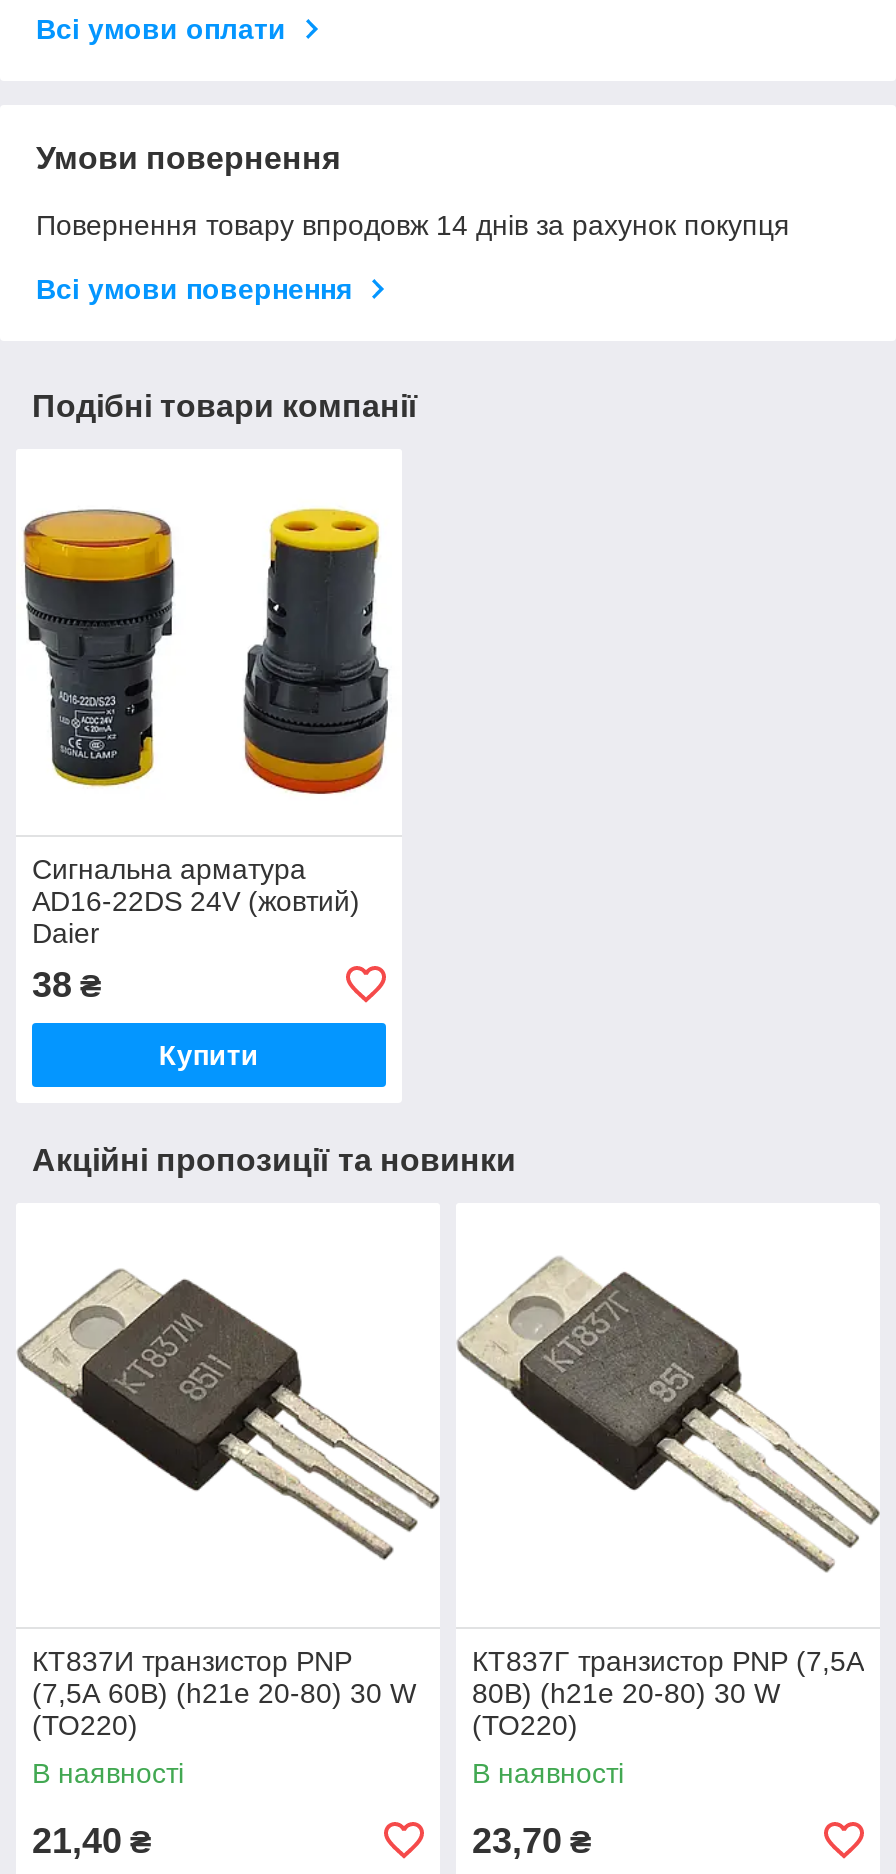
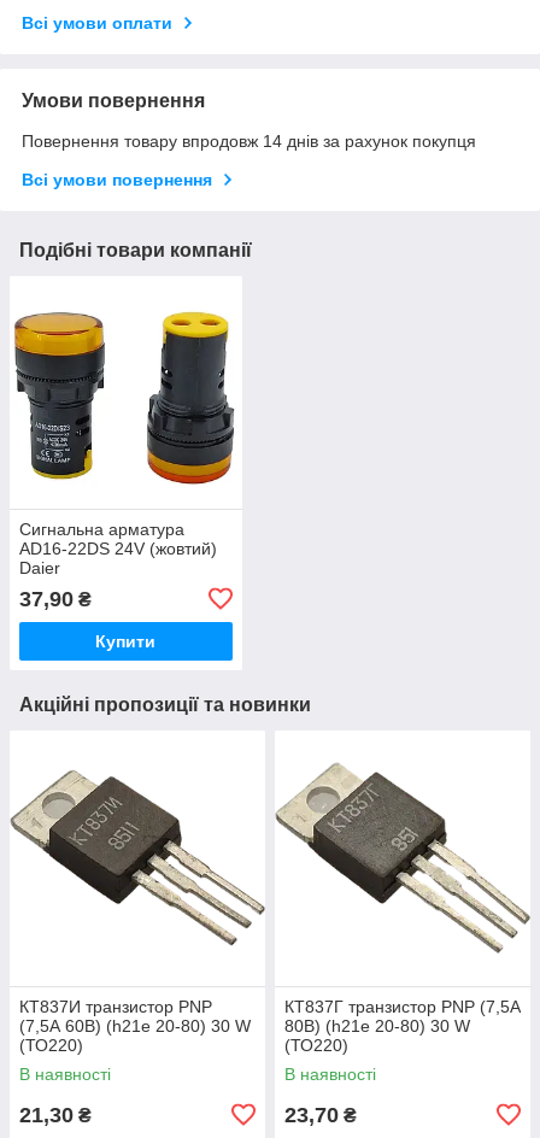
[32,964,102,1004] 38 ₴ -> [19,586,92,611] 37,90 ₴
[32,1820,152,1860] 21,40 ₴ -> [19,1102,92,1127] 21,30 ₴

